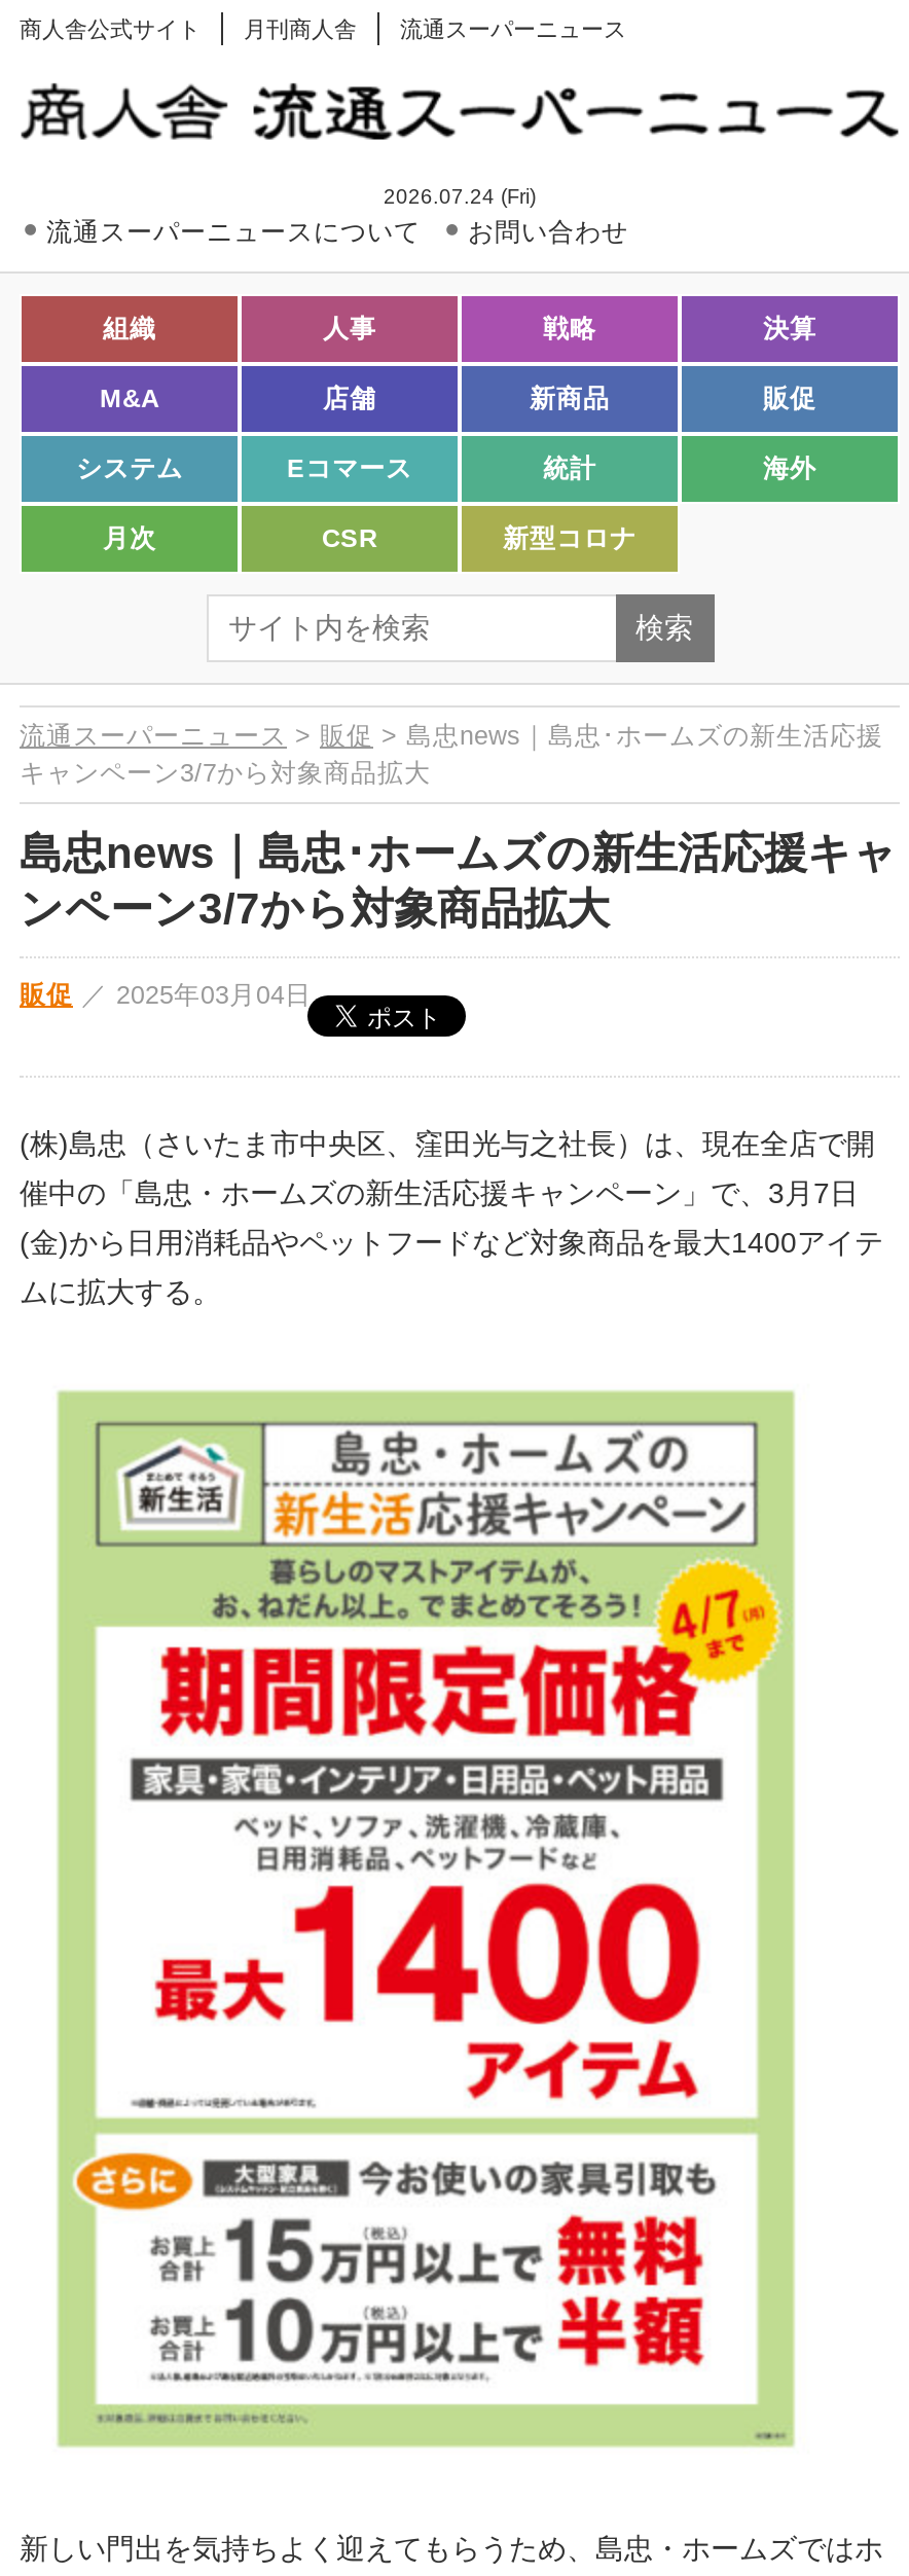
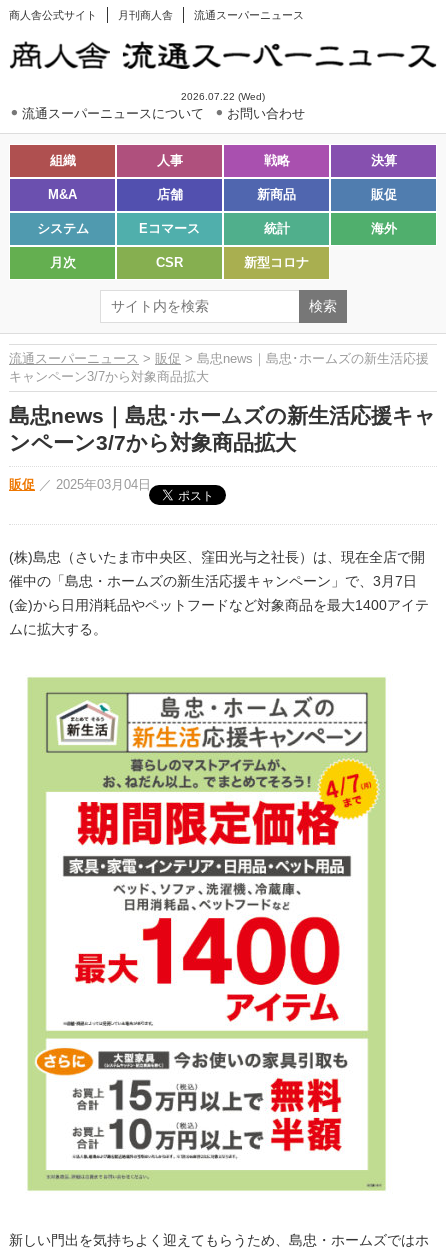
[384,186,536,208] 2026.07.24 (Fri) -> [181,91,265,102] 2026.07.22 (Wed)

